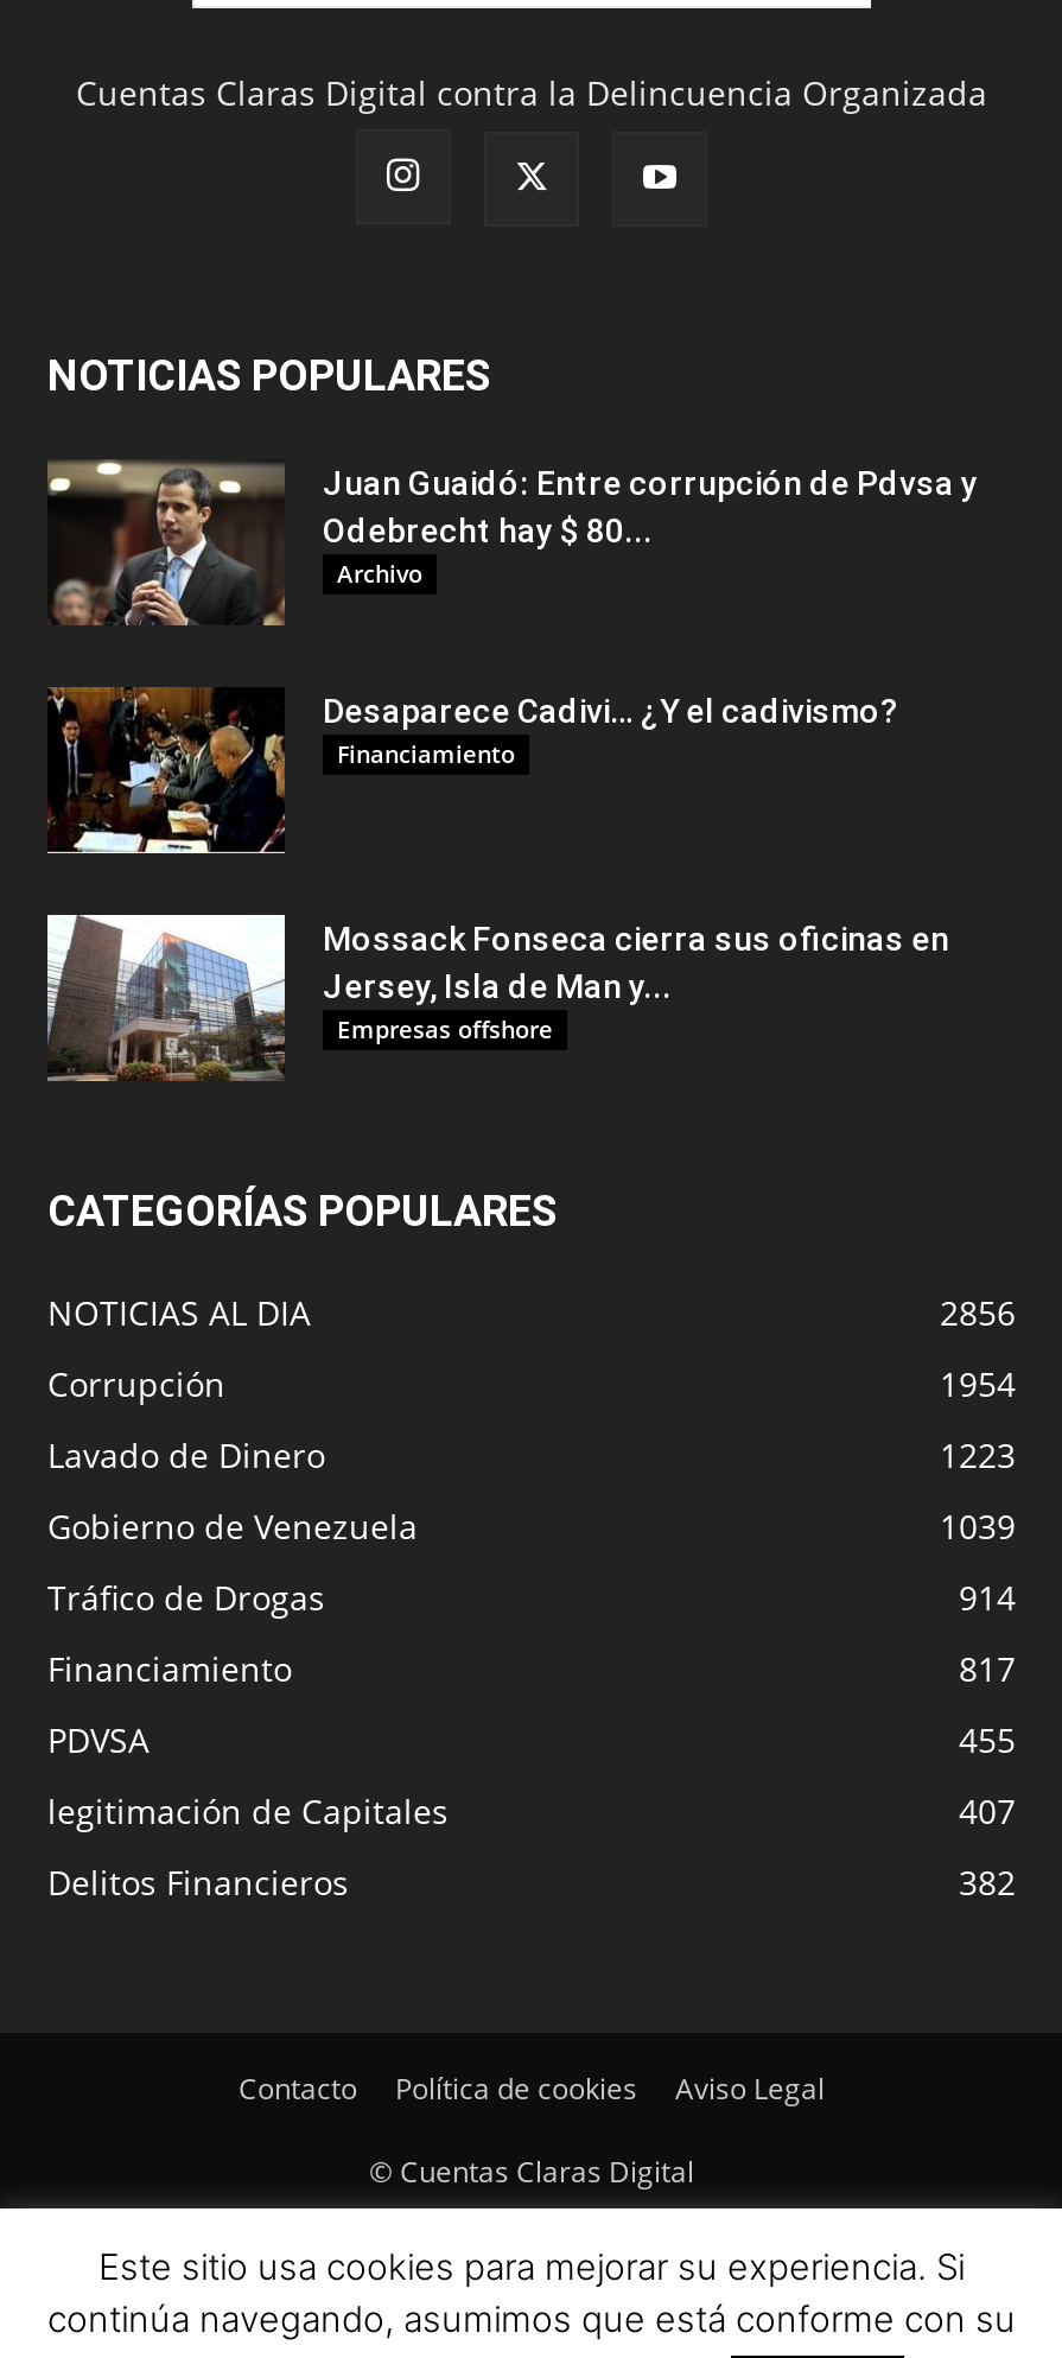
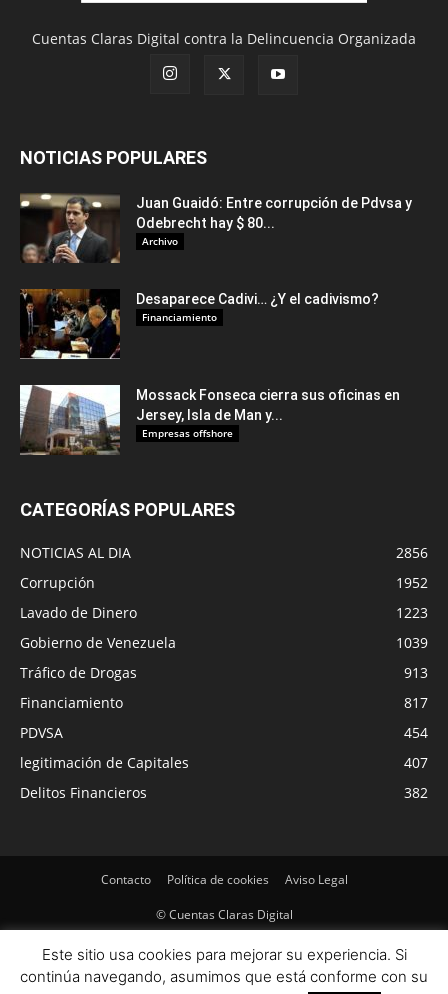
[940,1361,1016,1406] 1954 -> [396,573,428,592] 1952
[959,1575,1016,1620] 914 -> [404,663,428,682] 913
[959,1717,1016,1762] 455 -> [404,723,428,742] 454

